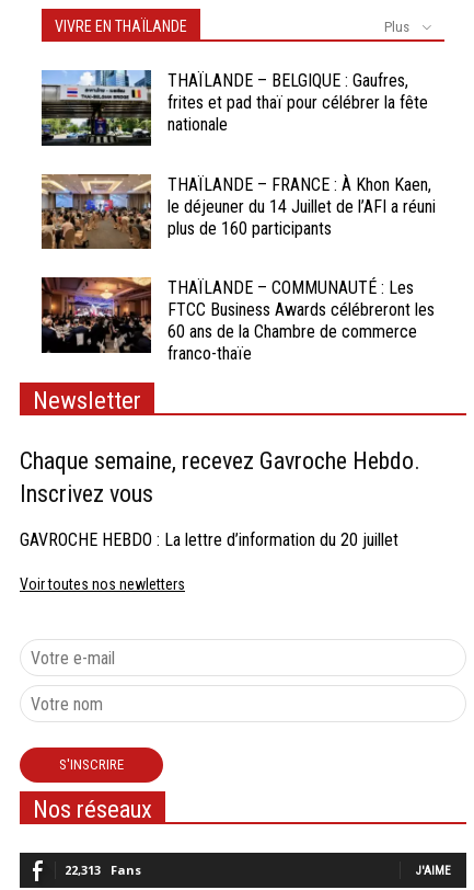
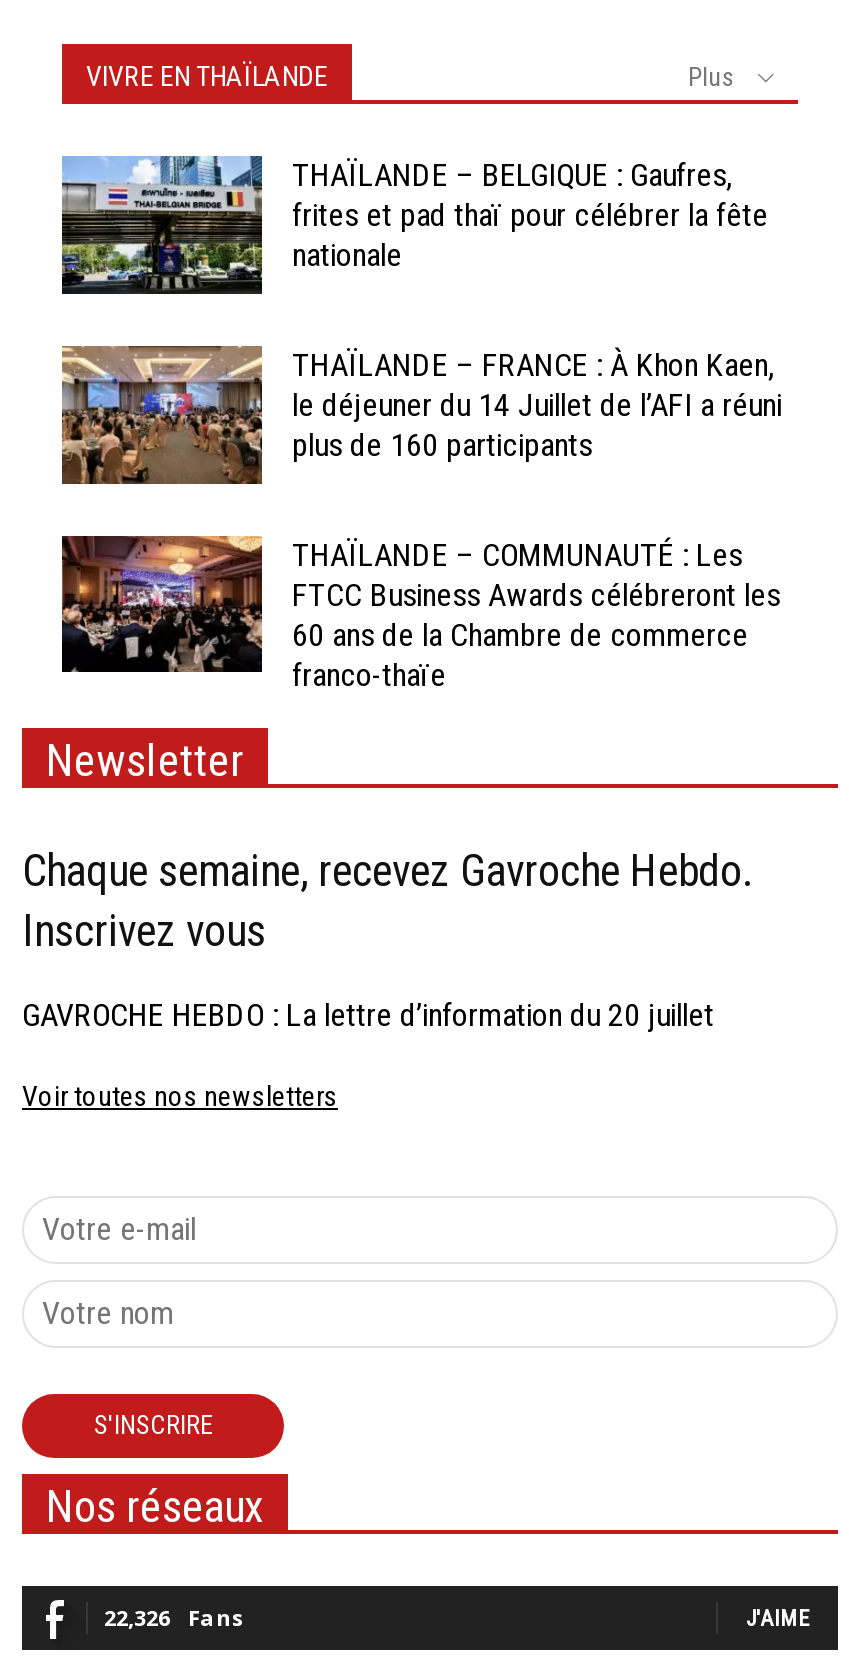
[20,576,185,593] Voir toutes nos newletters -> [22,1079,338,1111] Voir toutes nos newsletters
[65,862,141,878] 22,313 Fans -> [104,1601,244,1631] 22,326 Fans

